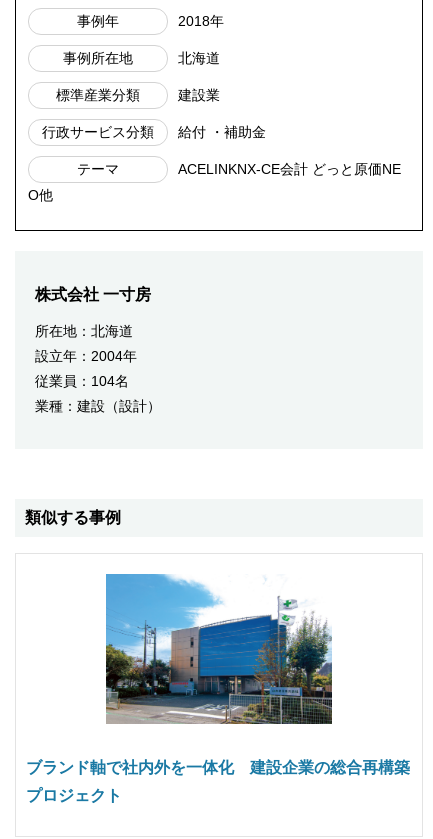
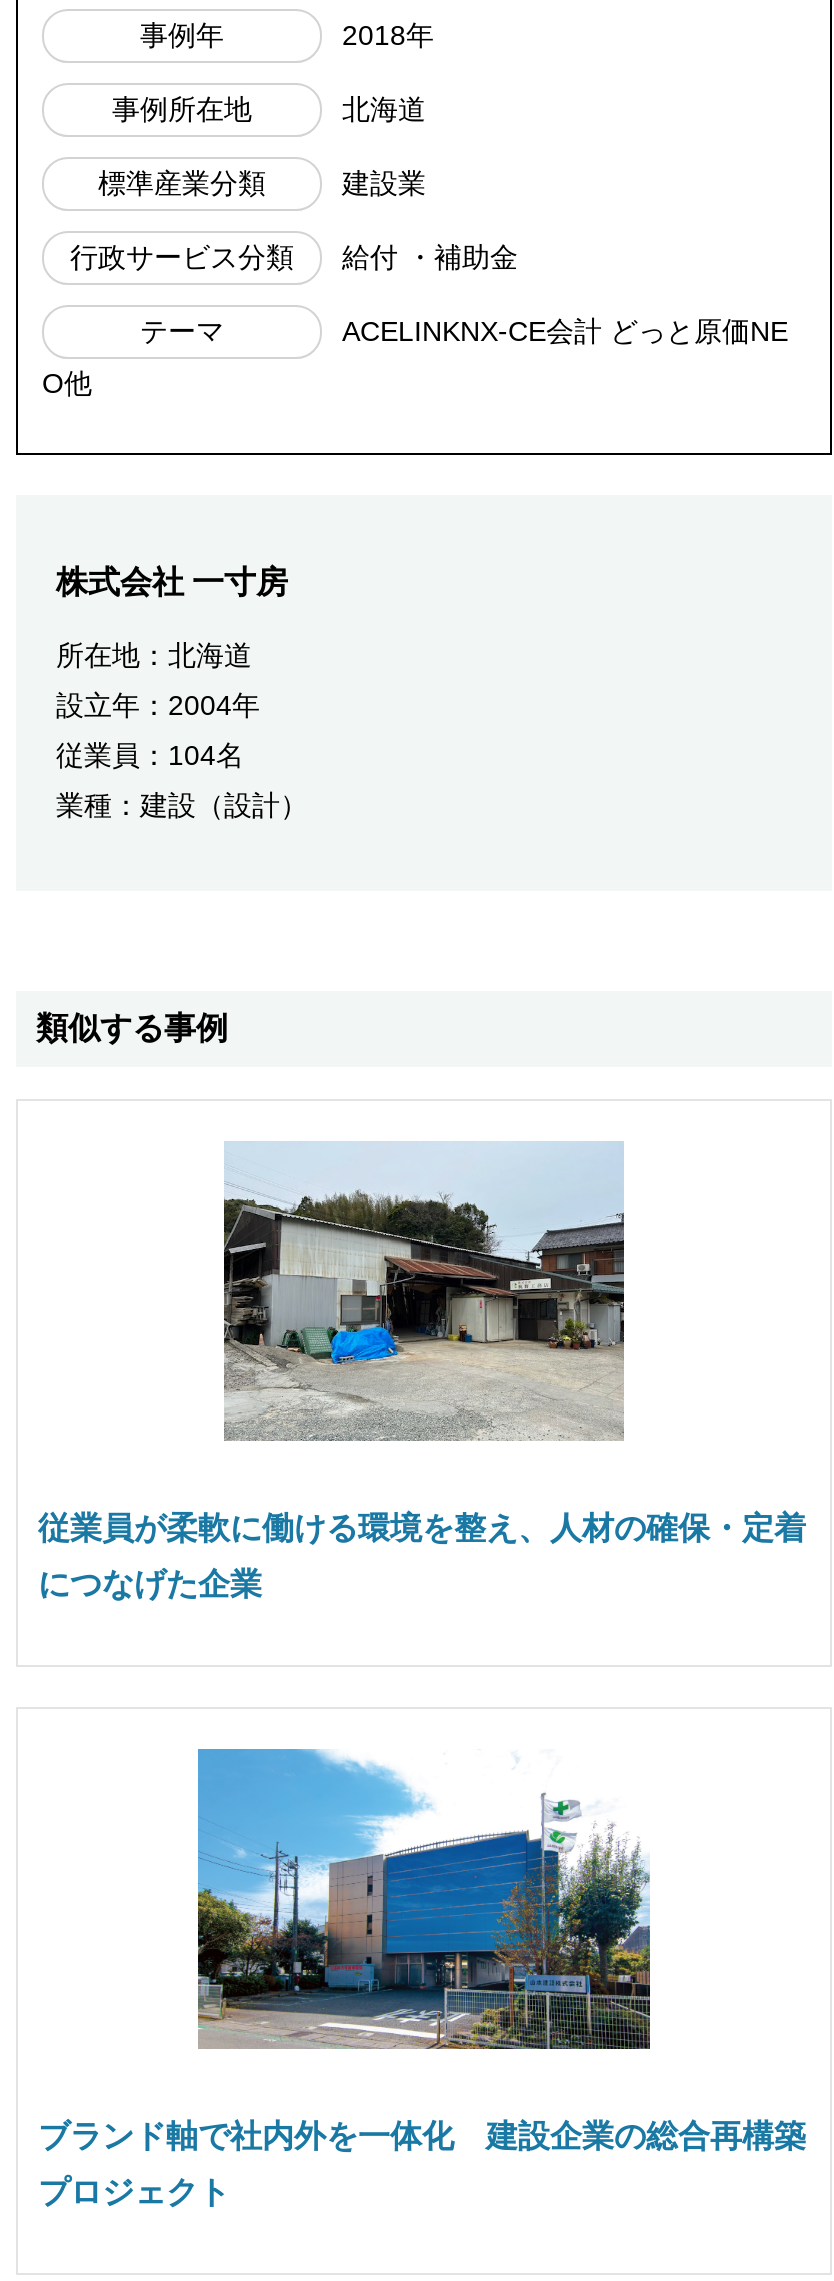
none -> [38,1141,806,1601] [image] | 従業員が柔軟に働ける環境を整え、人材の確保・定着 | につなげた企業

